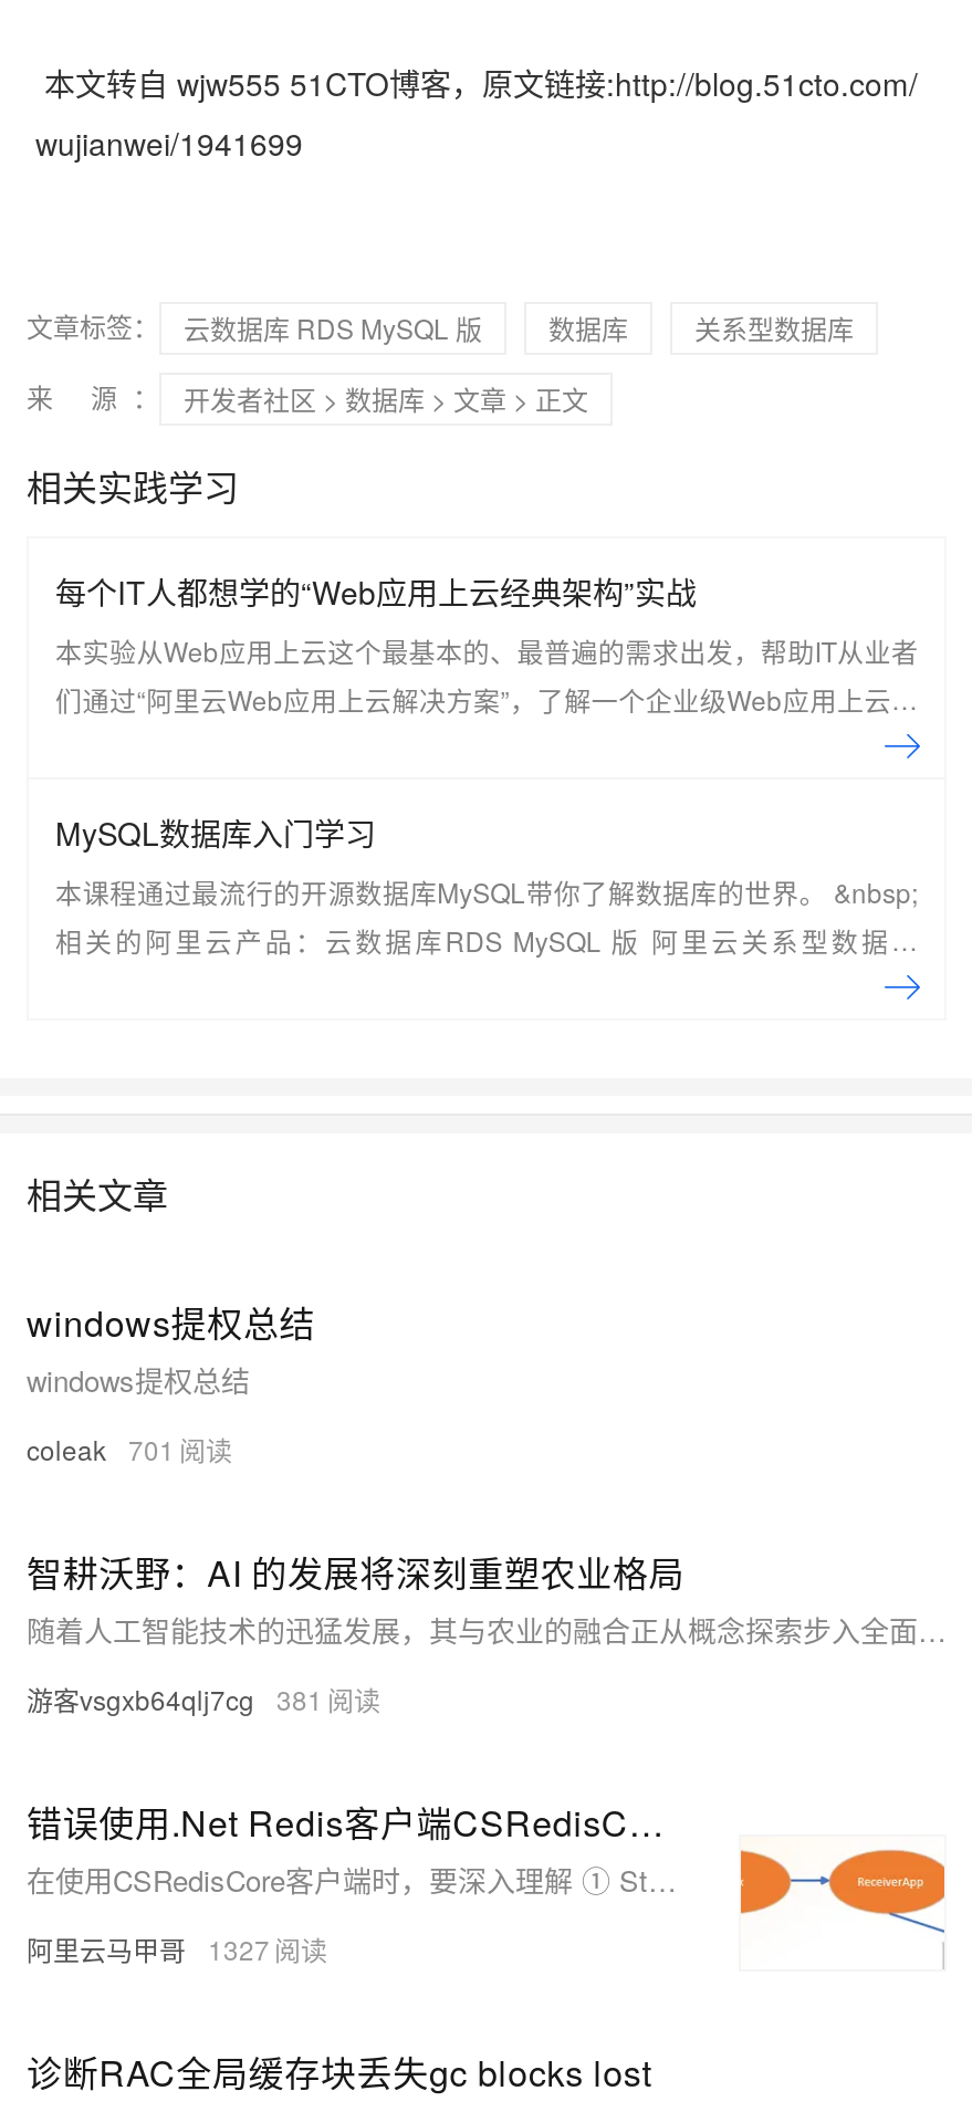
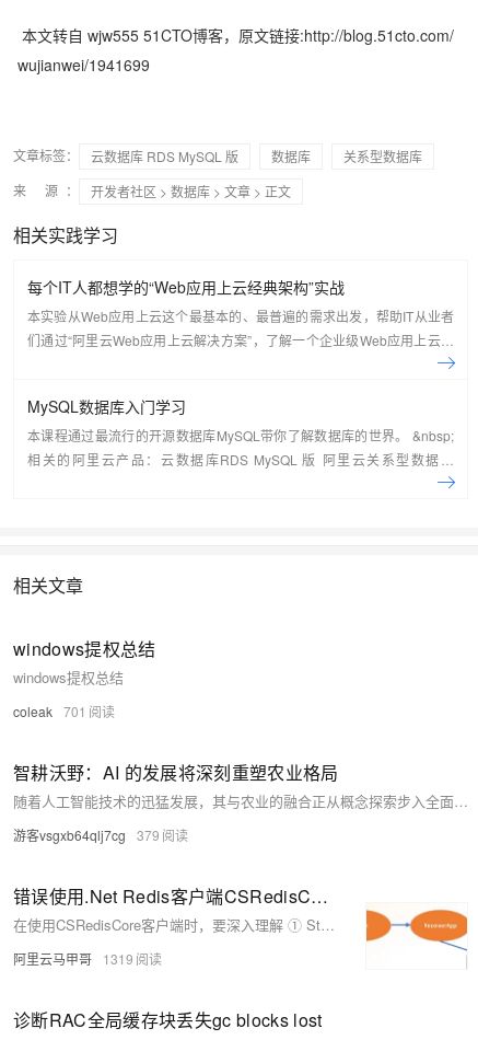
[27,1679,323,1716] 游客vsgxb64qlj7cg 381 -> [13,825,160,844] 游客vsgxb64qlj7cg 379
[27,1929,270,1966] 阿里云马甲哥 1327 -> [13,949,133,967] 阿里云马甲哥 1319

